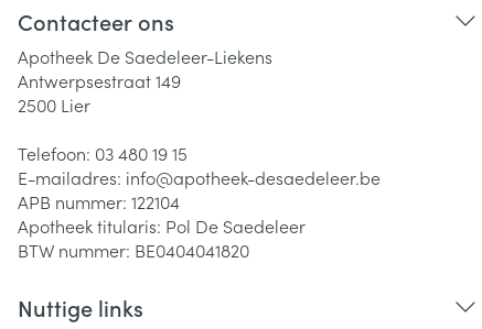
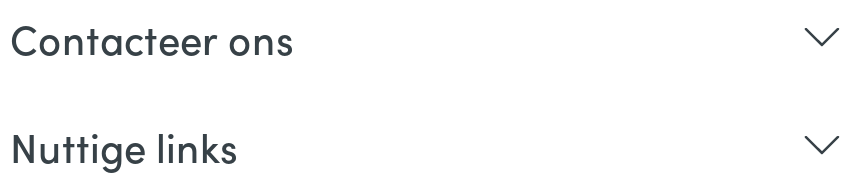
[18,44,381,262] Apotheek De Saedeleer-Liekens | Antwerpsestraat 149 | 2500 Lier | Telefoon: 03 480 19 15 | E-mailadres: info@apotheek-desaedeleer.be | APB nummer: 122104 | Apotheek titularis: Pol De Saedeleer | BTW nummer: BE0404041820 -> none

